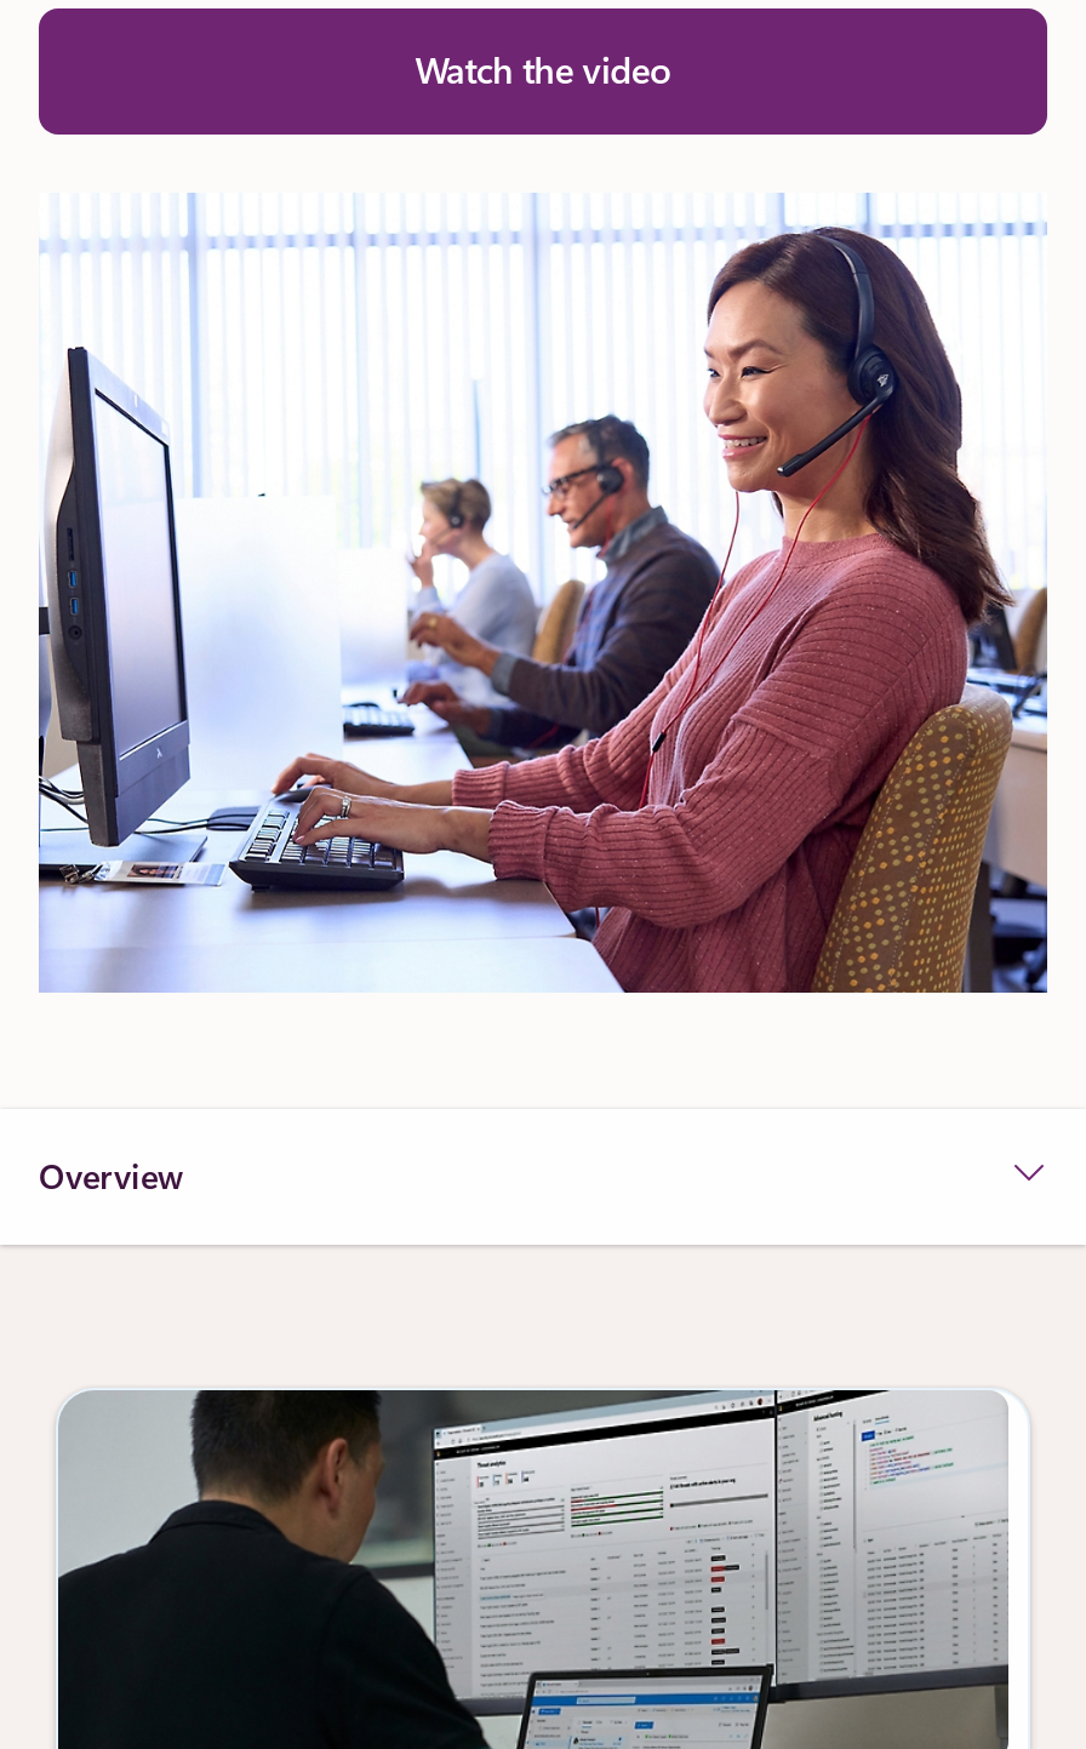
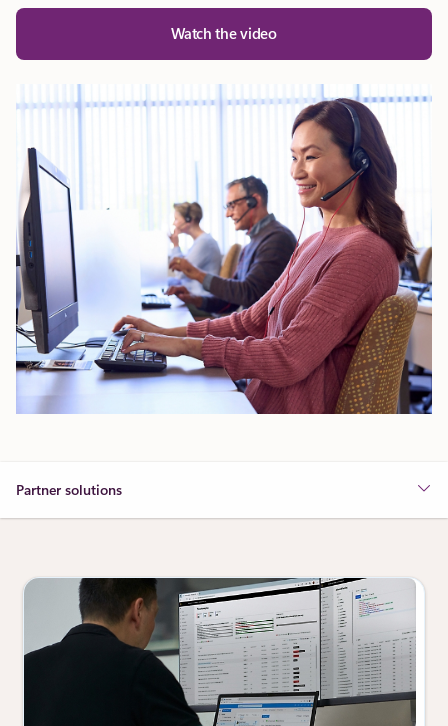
[39,1153,184,1199] Overview -> [16,480,122,499] Partner solutions

